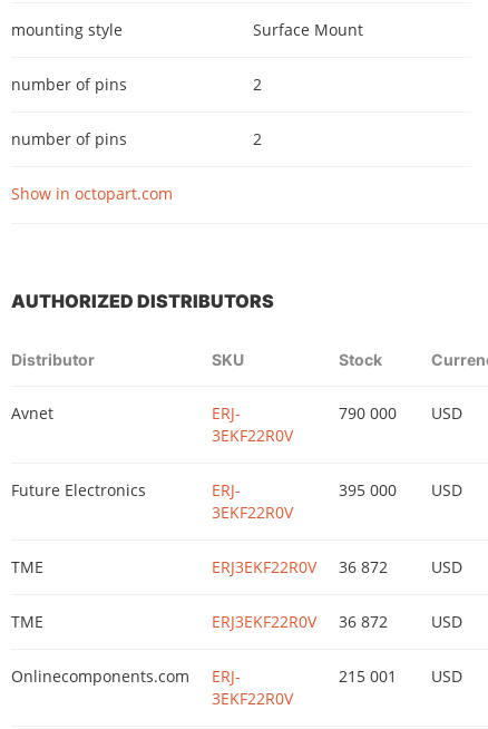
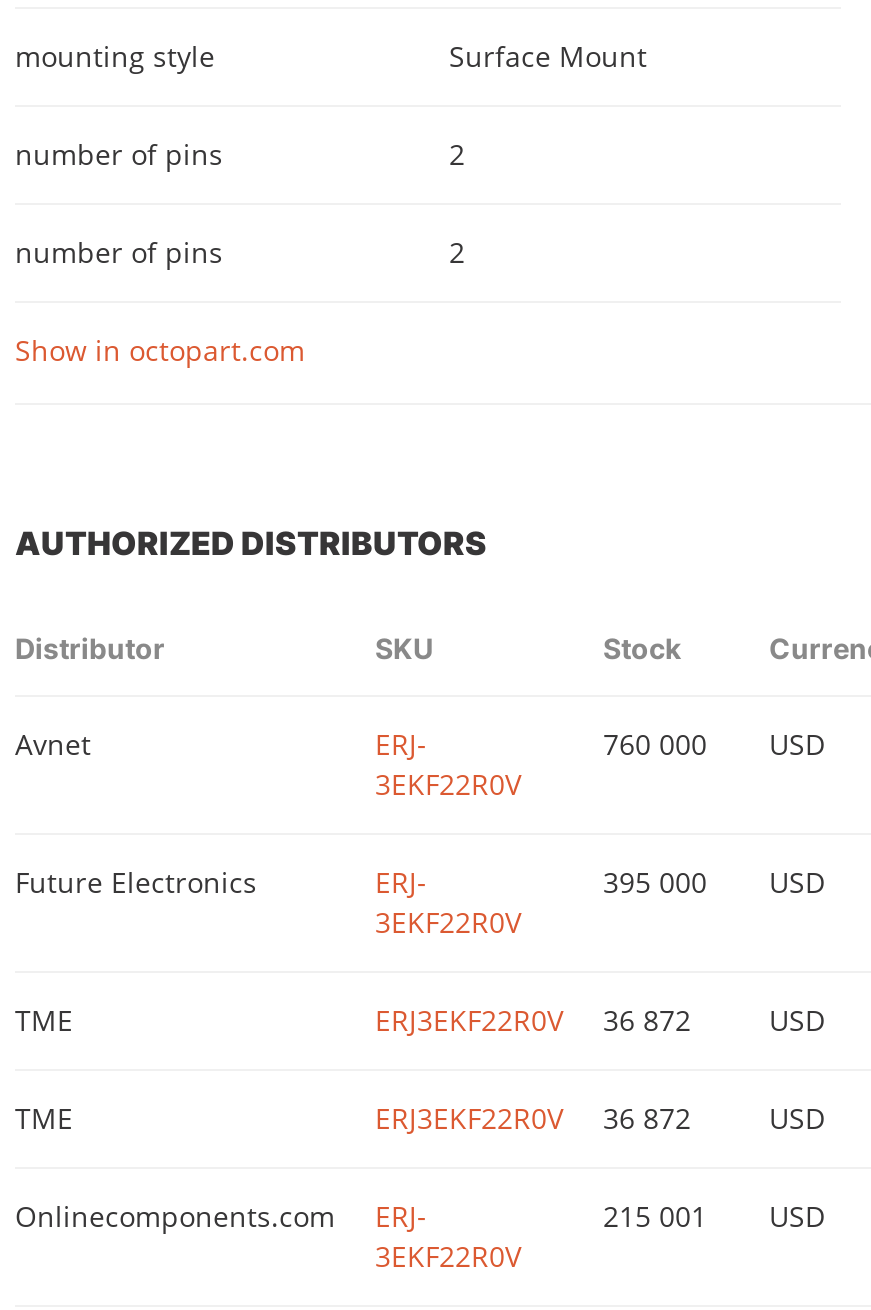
[339,403,462,424] 790 000 USD -> [603,726,825,764] 760 000 USD

